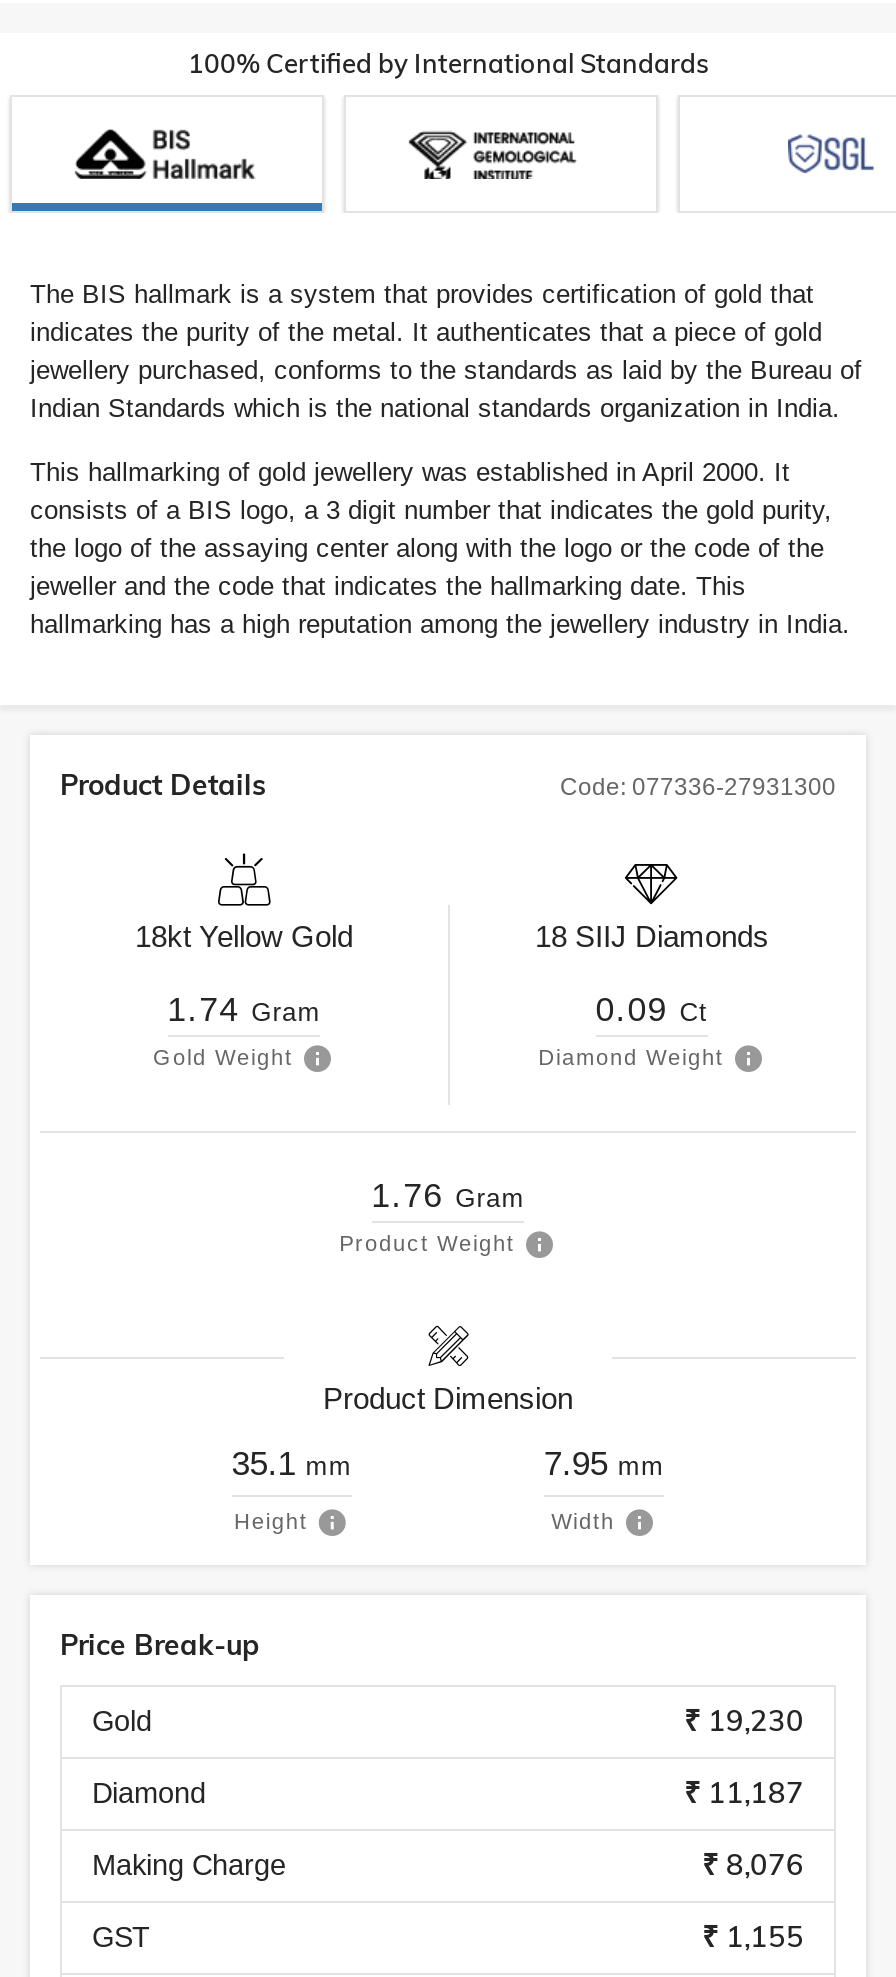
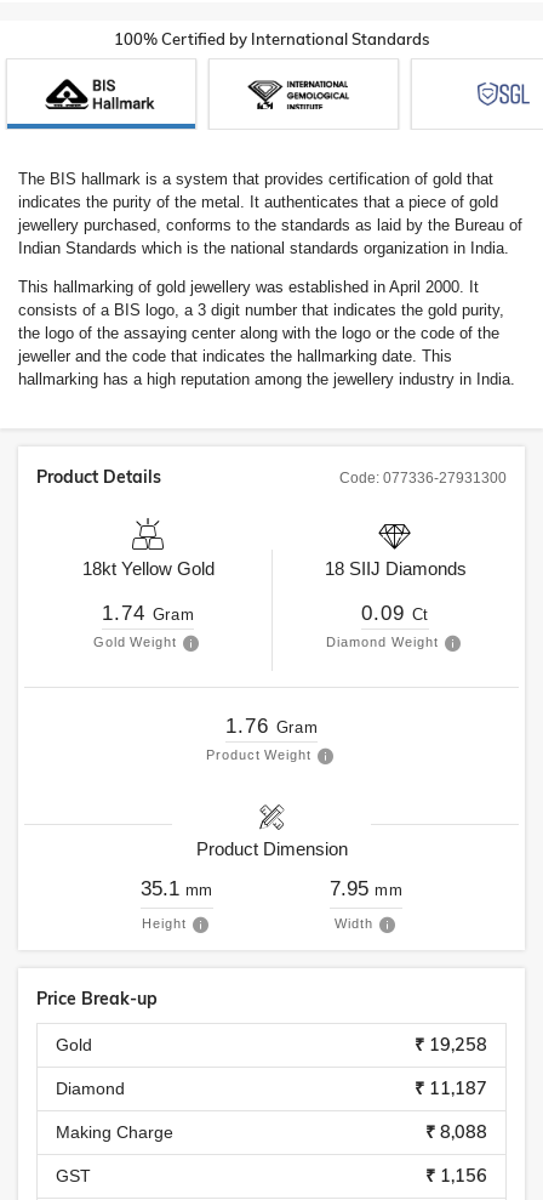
[684,1703,804,1739] ₹ 19,230 -> [415,1034,487,1056] ₹ 19,258
[702,1847,804,1883] ₹ 8,076 -> [425,1121,487,1143] ₹ 8,088
[702,1919,804,1955] ₹ 1,155 -> [425,1165,487,1187] ₹ 1,156

